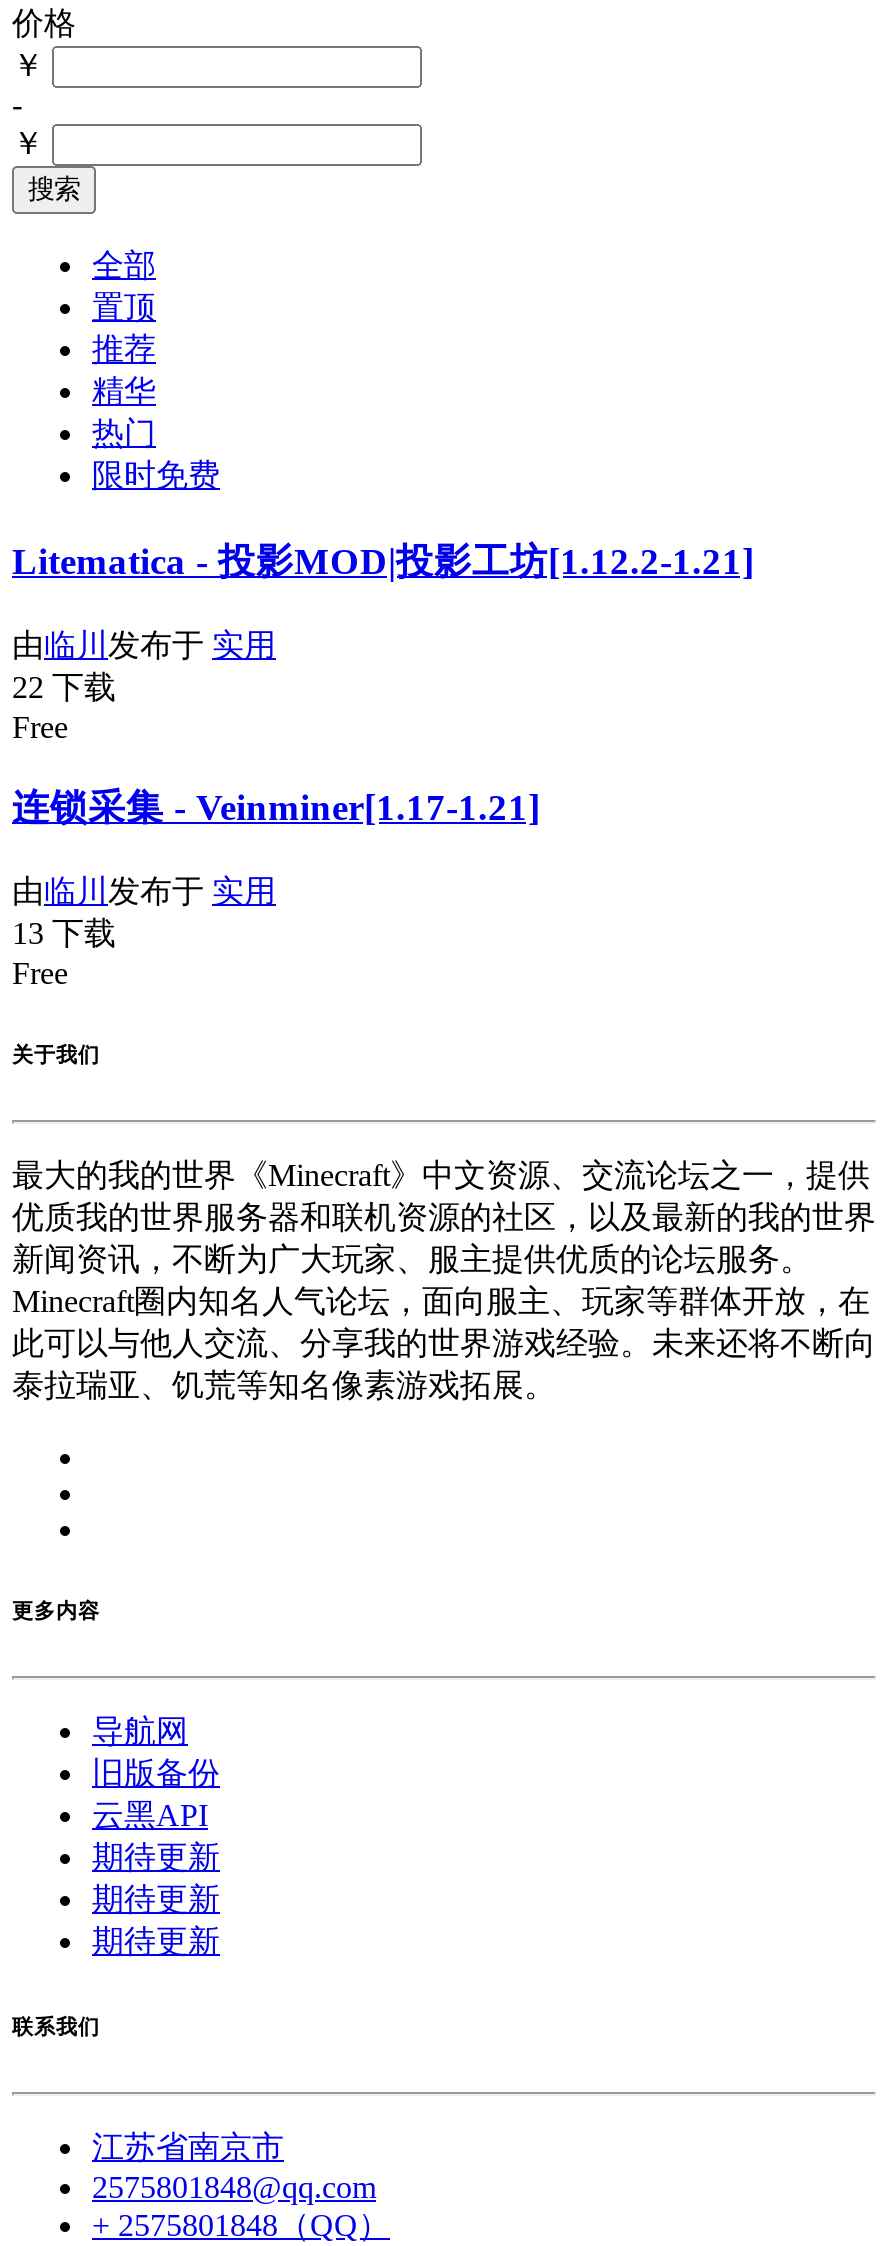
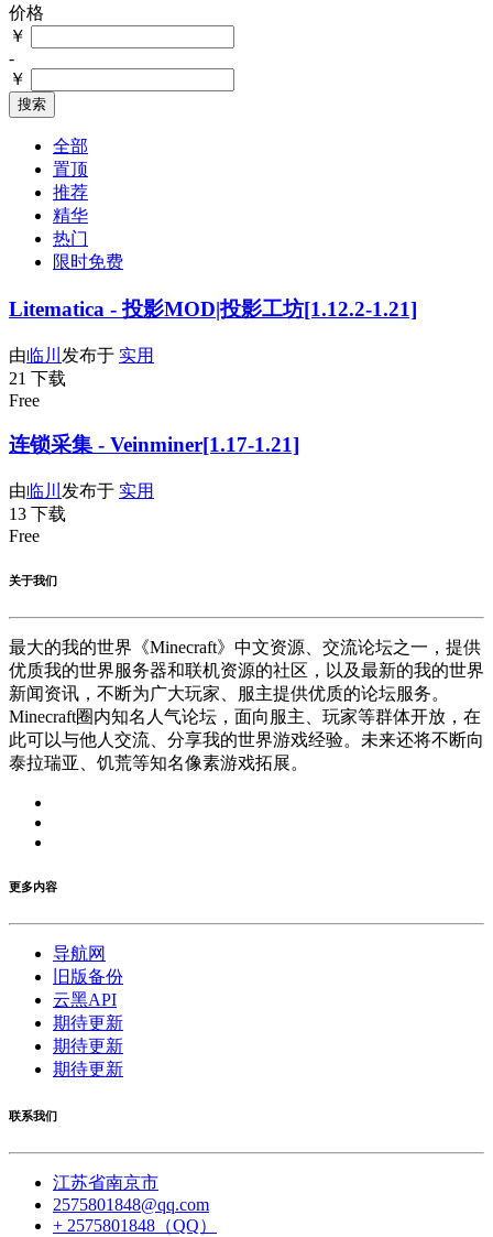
[12,669,116,703] 22 下载 -> [9,369,66,387] 21 下载

